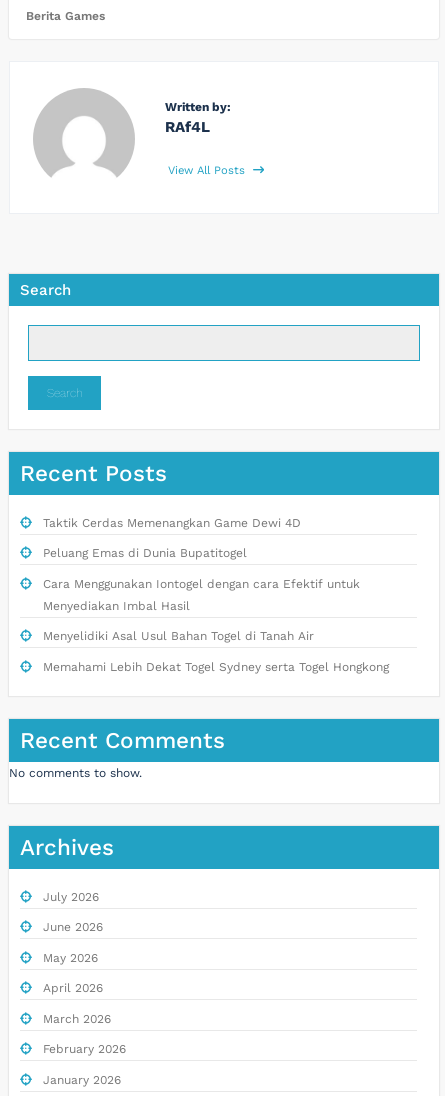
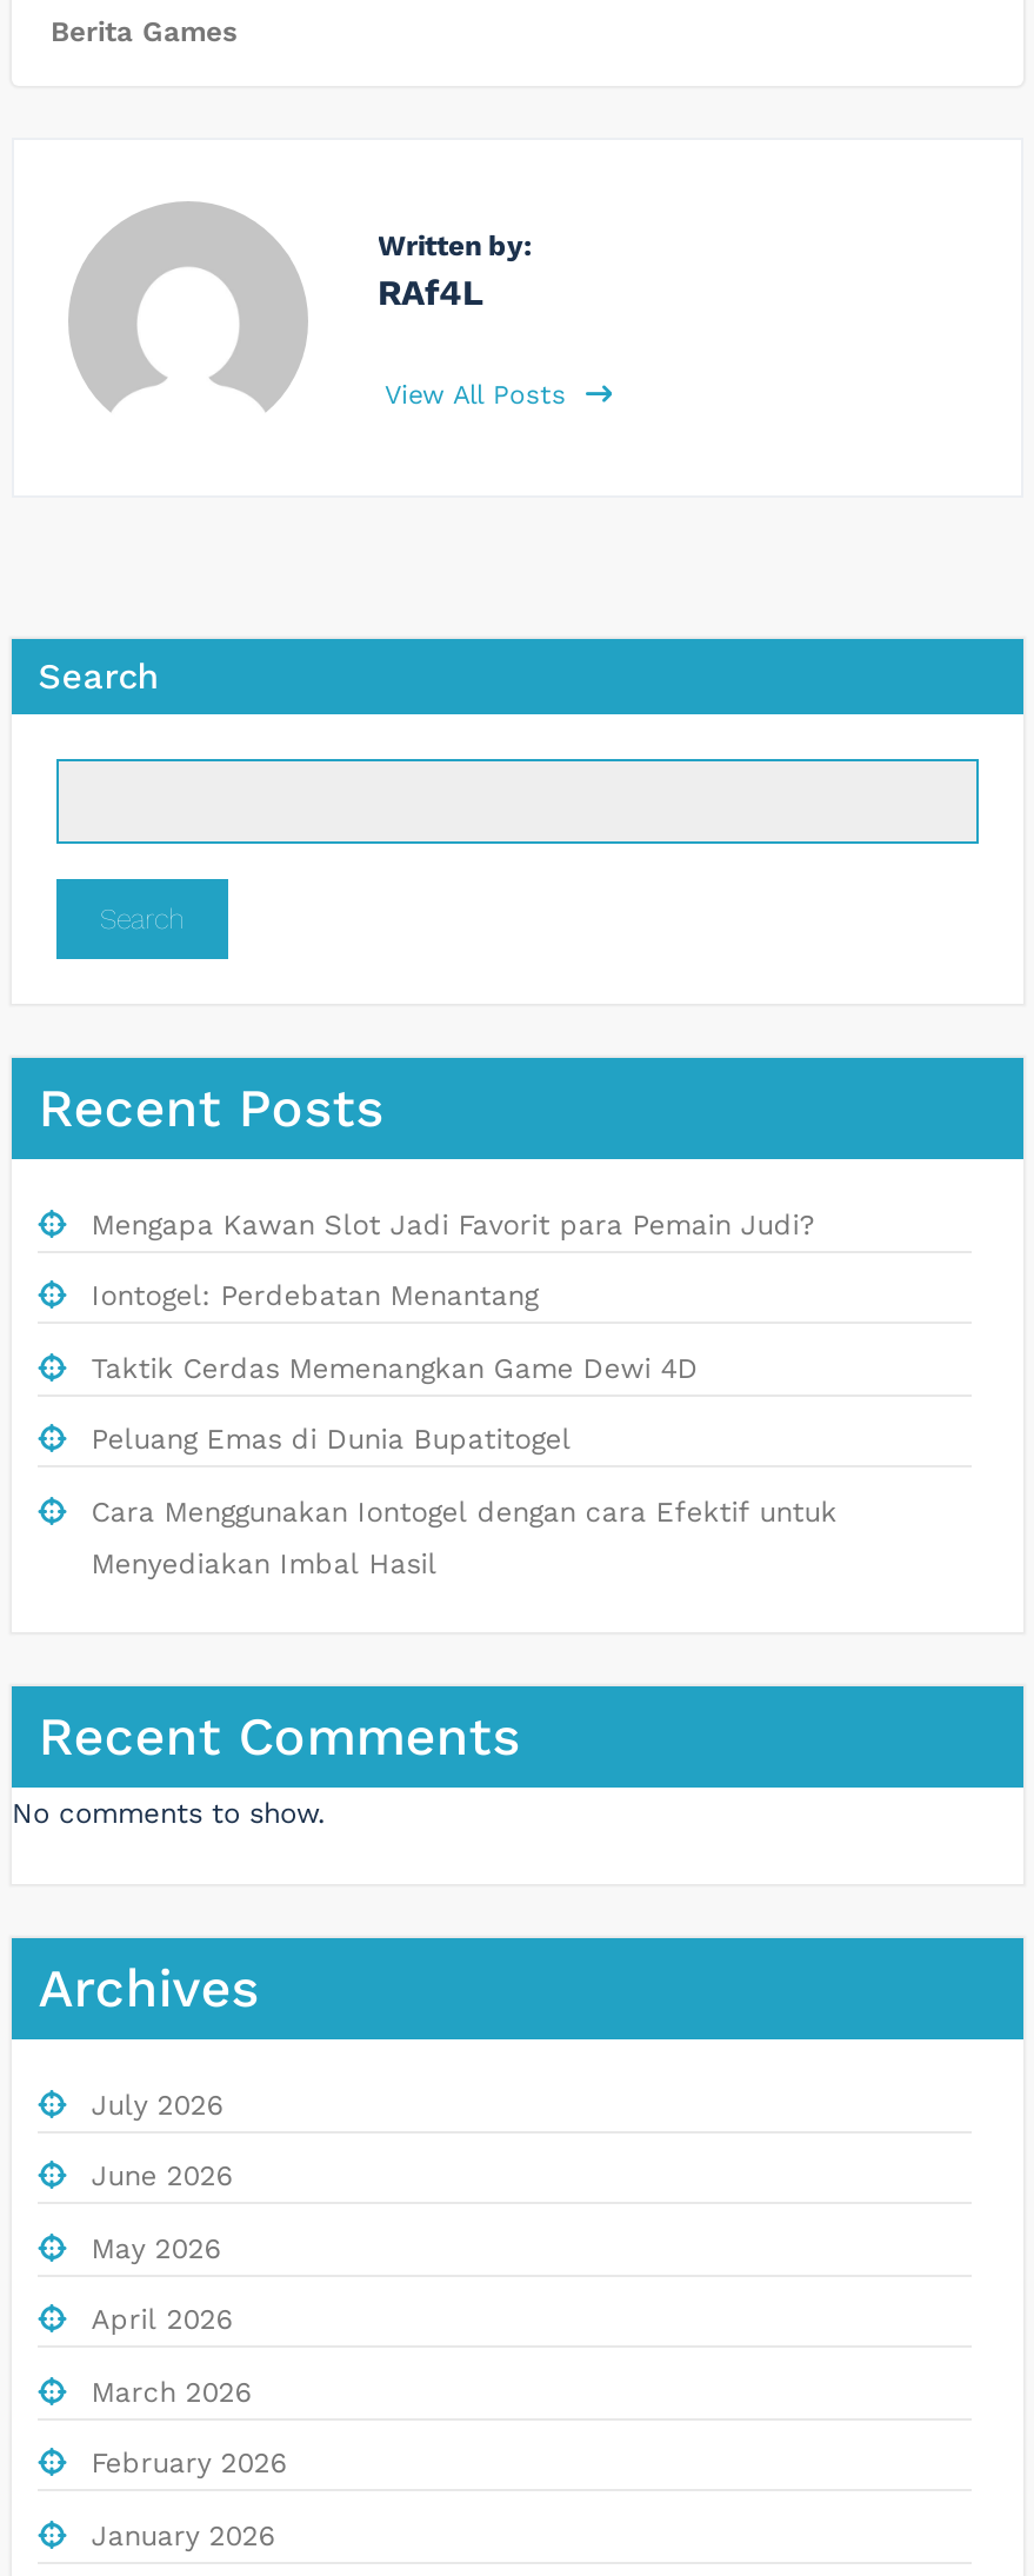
none -> [91,1208,816,1312] Mengapa Kawan Slot Jadi Favorit para Pemain Judi? | Iontogel: Perdebatan Menantang
moved [43,516,360,613] -> [91,1351,837,1579]: Taktik Cerdas Memenangkan Game Dewi 4D | Peluang Emas di Dunia Bupatitogel | Cara Menggunakan Iontogel dengan cara Efektif untuk | Menyediakan Imbal Hasil
[43,629,389,674] Menyelidiki Asal Usul Bahan Togel di Tanah Air | Memahami Lebih Dekat Togel Sydney serta Togel Hongkong -> none

